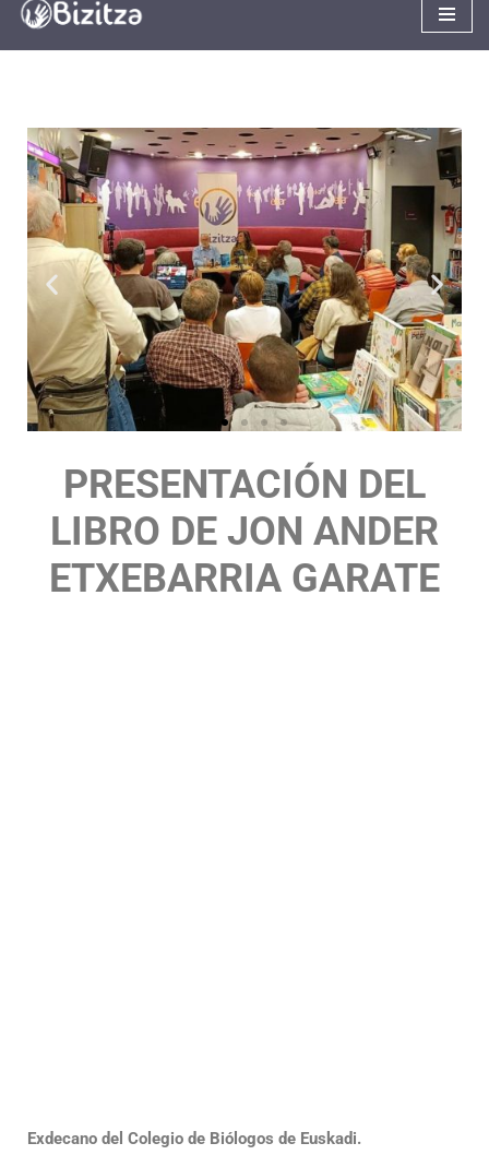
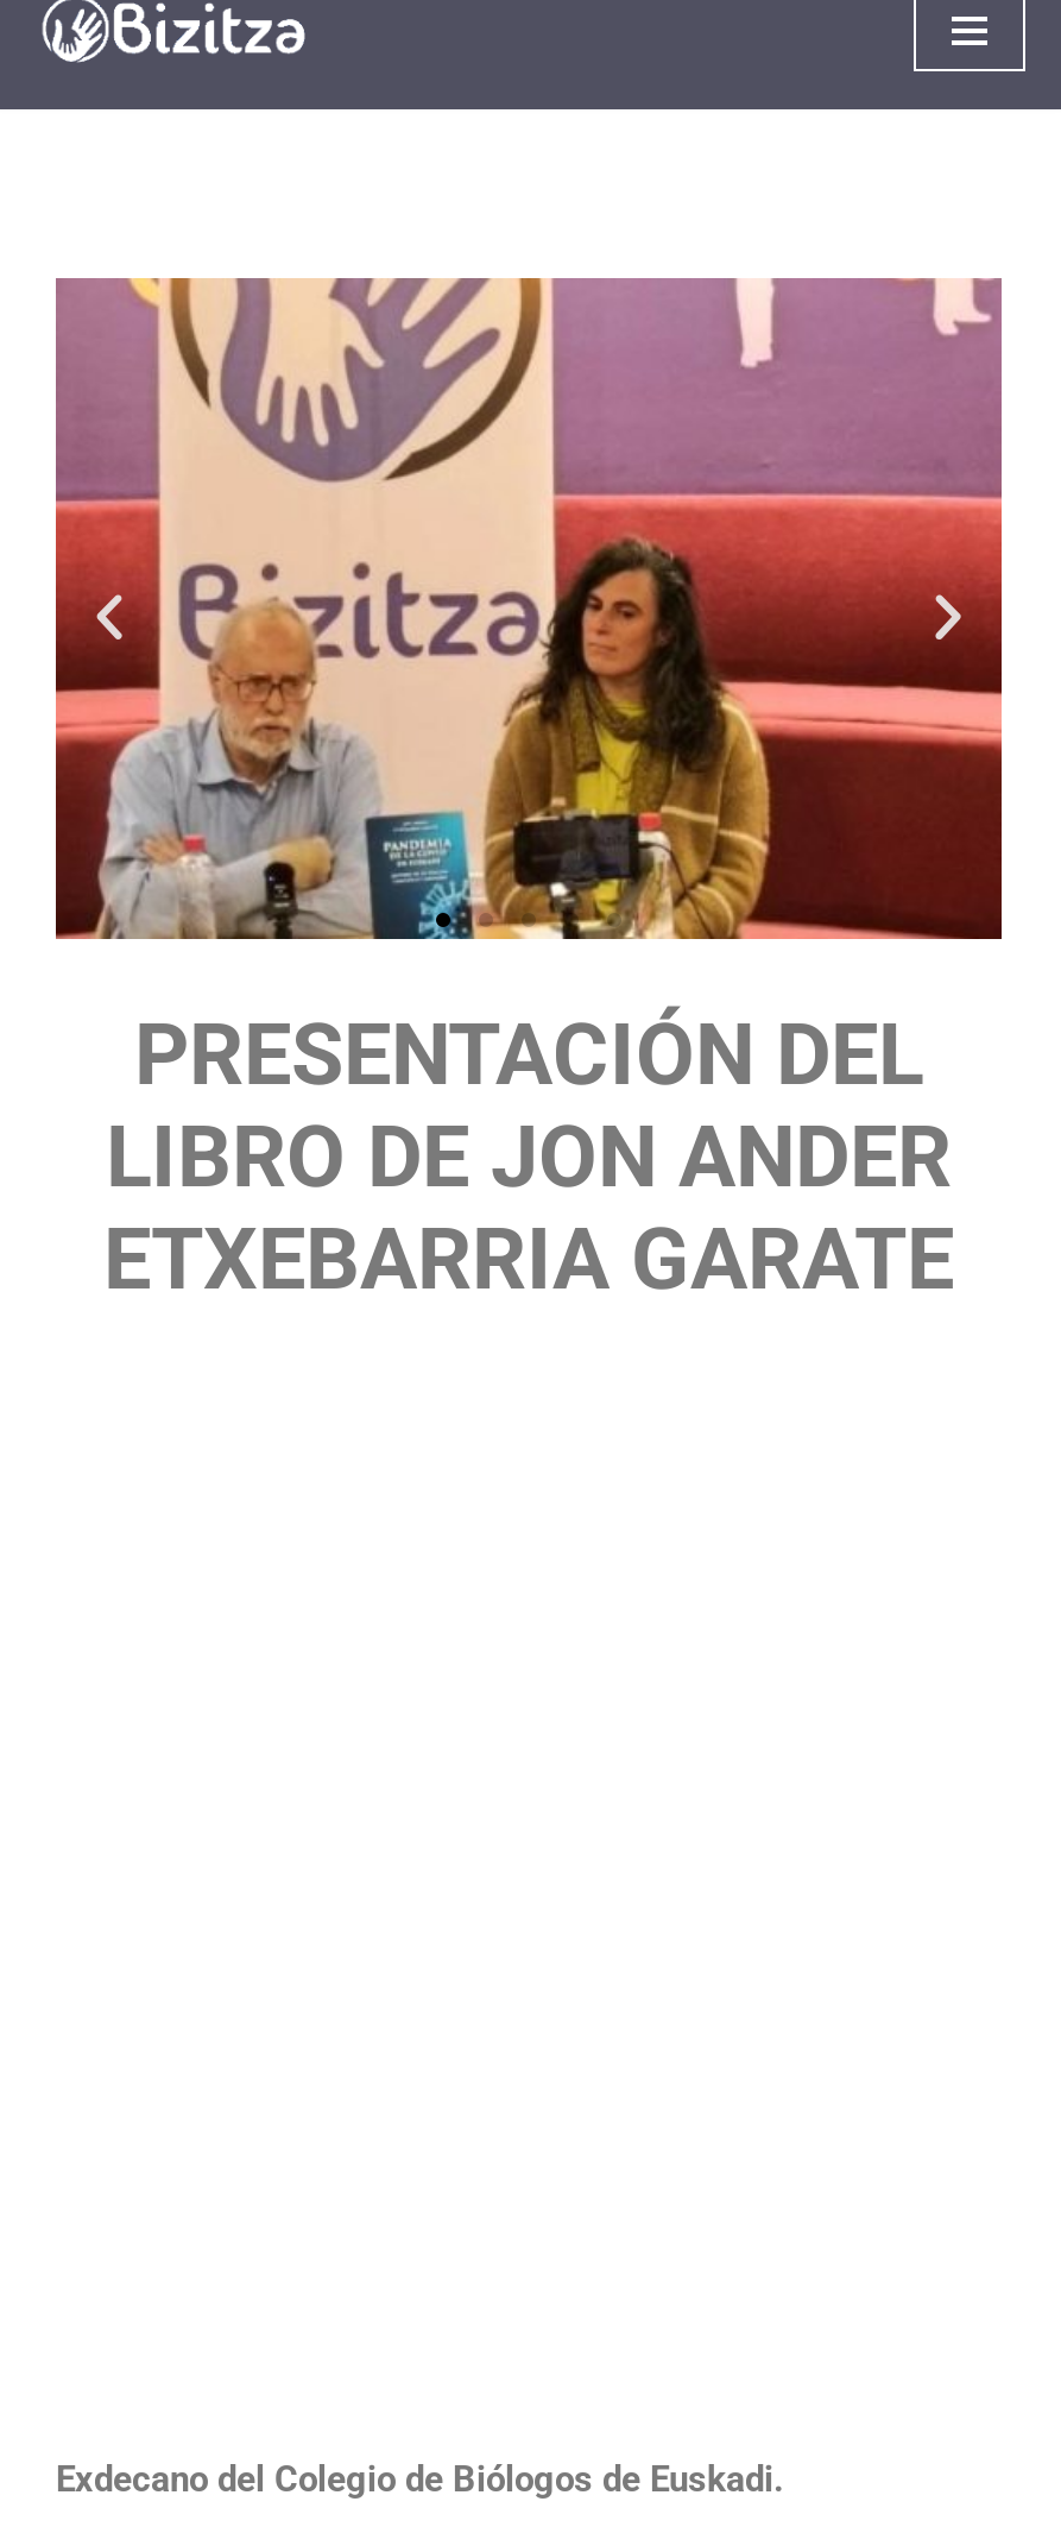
[26,127,463,432] [image] -> [53,276,1004,941] [image]

